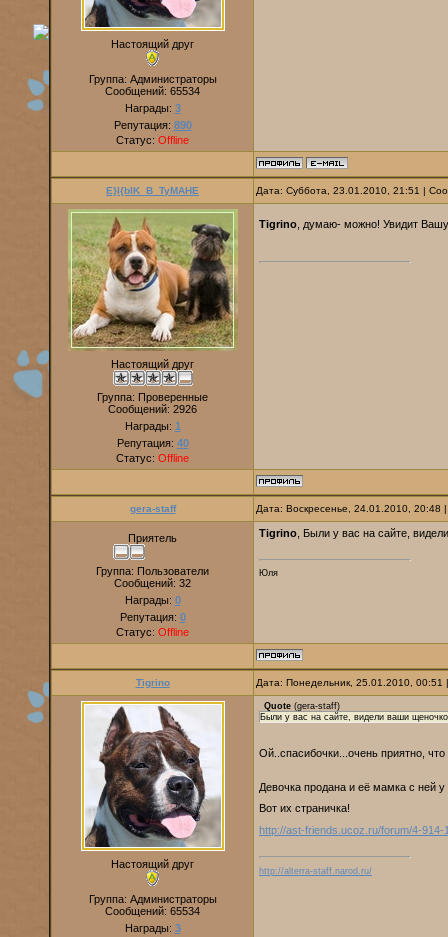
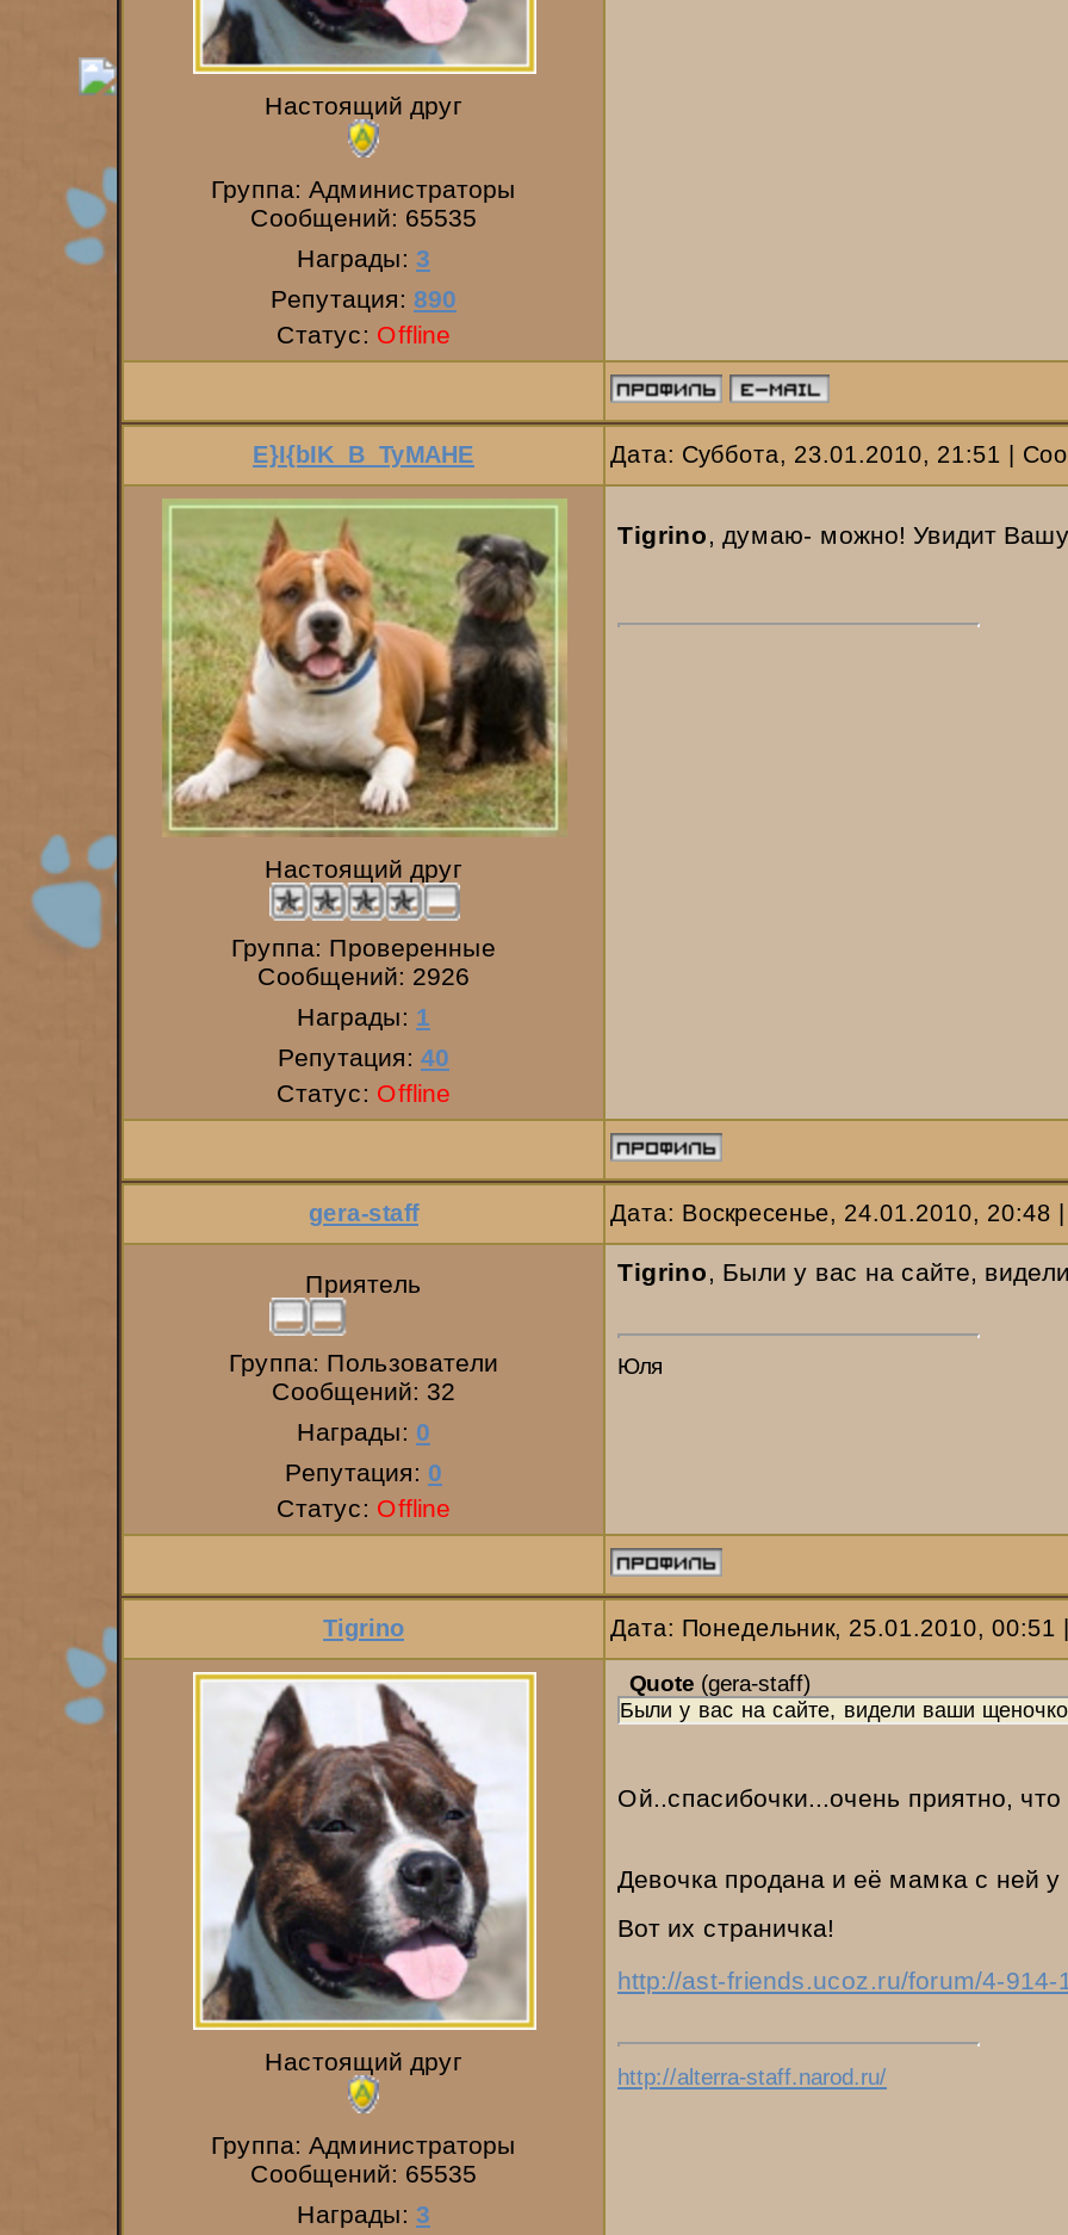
[105,85,200,97] Сообщений: 65534 -> [250,203,477,231] Сообщений: 65535
[105,905,200,917] Сообщений: 65534 -> [250,2159,477,2187] Сообщений: 65535

